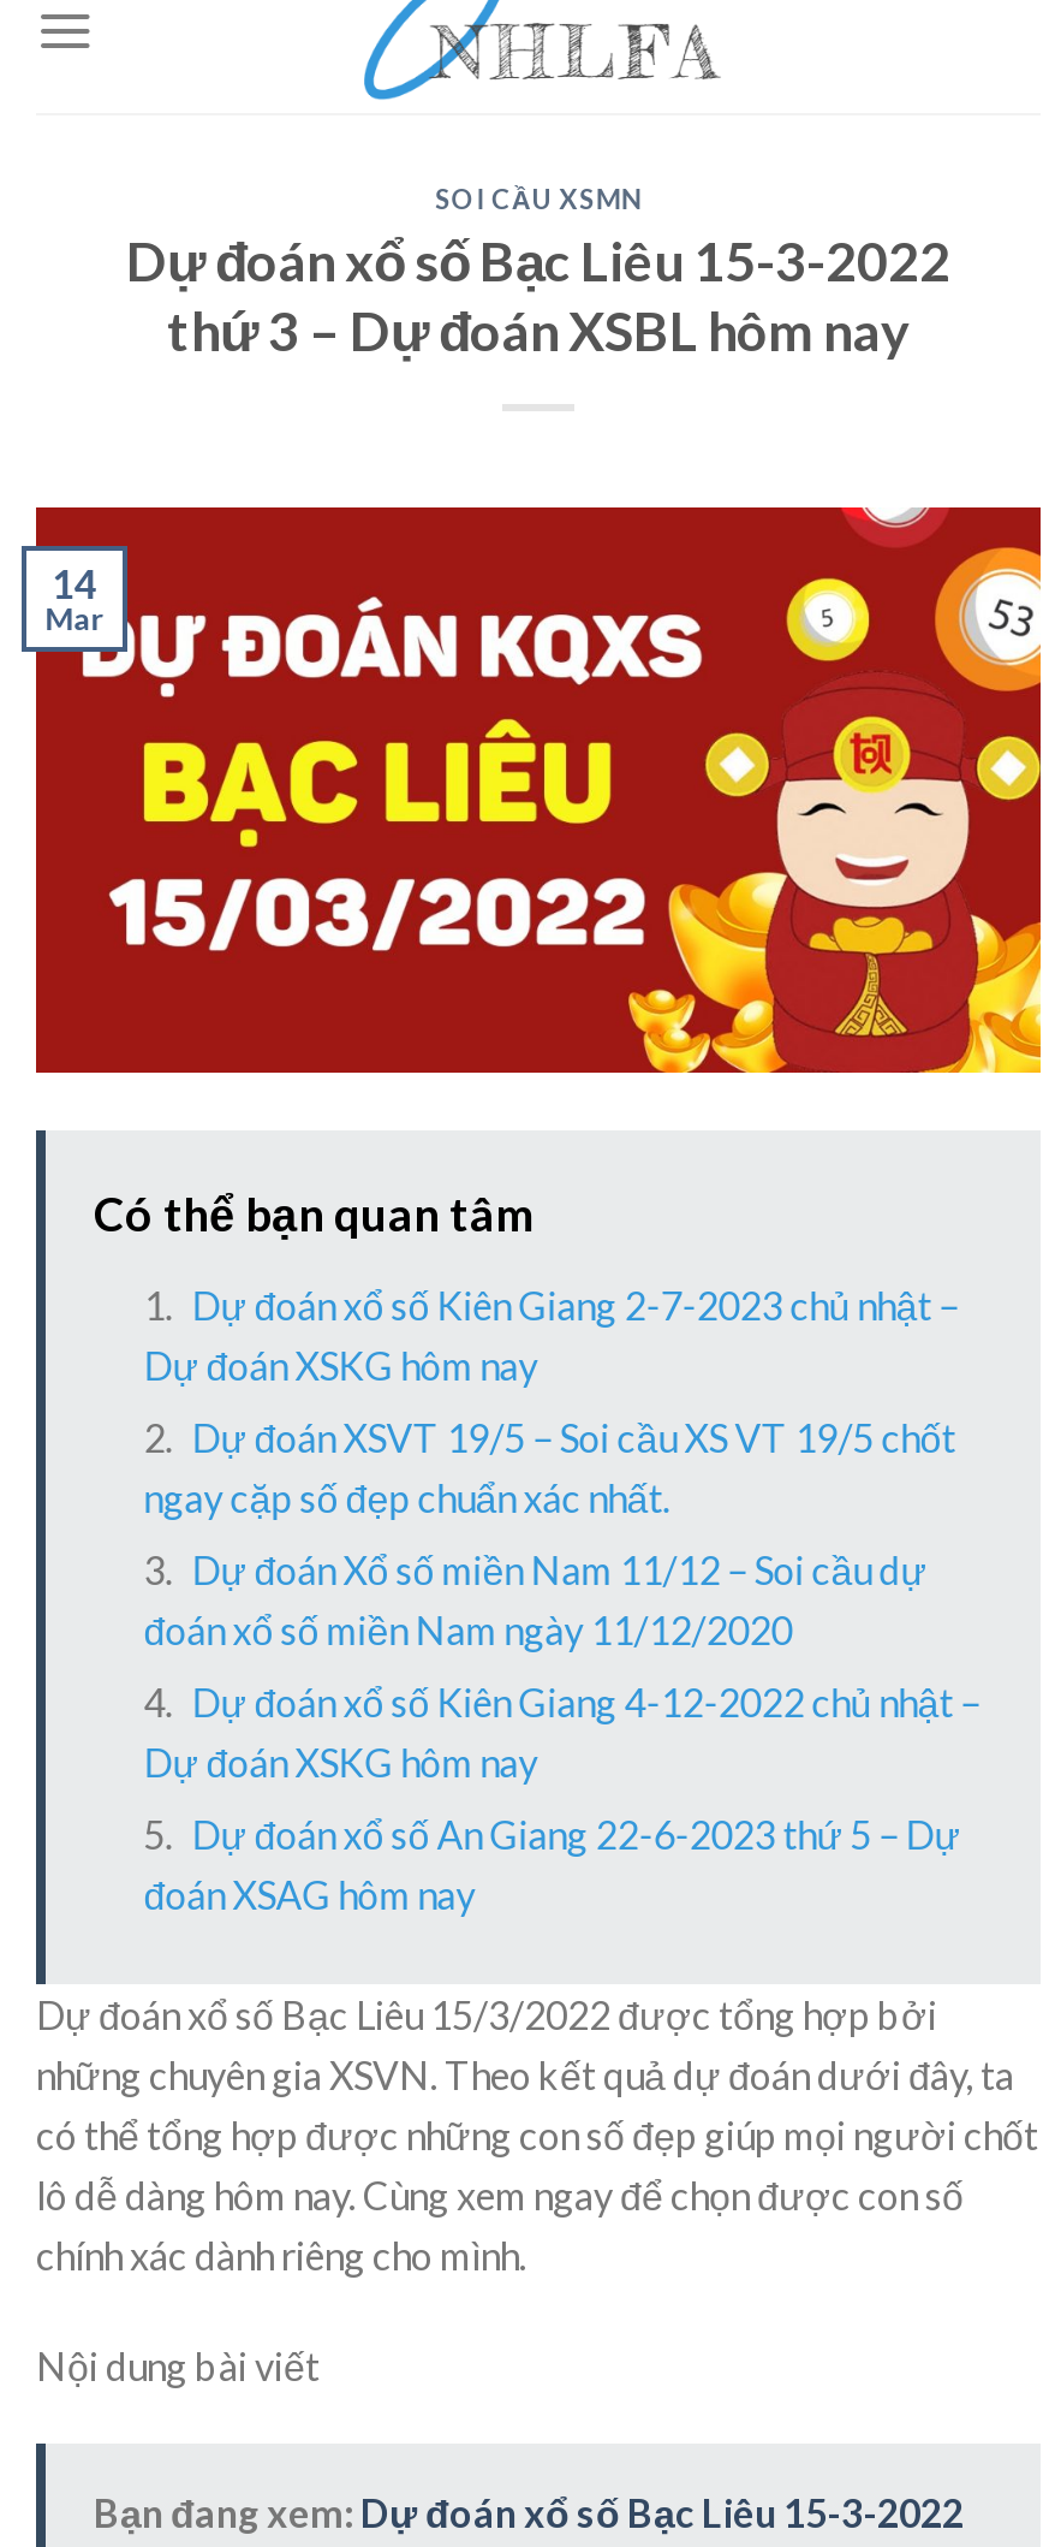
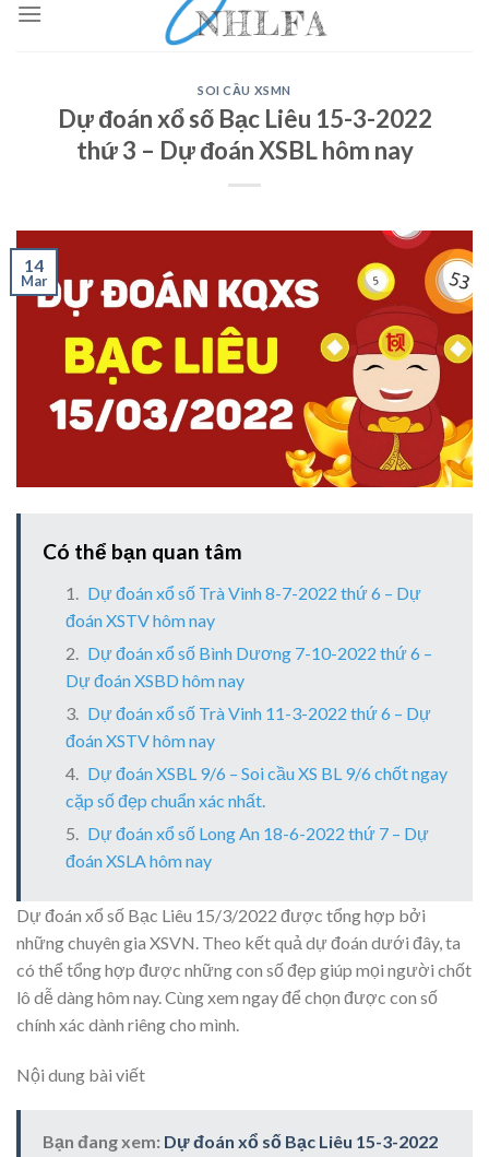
[144,1281,958,1387] Dự đoán xổ số Kiên Giang 2-7-2023 chủ nhật – | Dự đoán XSKG hôm nay -> [65,582,421,630] Dự đoán xổ số Trà Vinh 8-7-2022 thứ 6 – Dự | đoán XSTV hôm nay
[144,1413,956,1519] Dự đoán XSVT 19/5 – Soi cầu XS VT 19/5 chốt | ngay cặp số đẹp chuẩn xác nhất. -> [65,642,432,690] Dự đoán xổ số Bình Dương 7-10-2022 thứ 6 – | Dự đoán XSBD hôm nay
[144,1546,927,1652] Dự đoán Xổ số miền Nam 11/12 – Soi cầu dự | đoán xổ số miền Nam ngày 11/12/2020 -> [65,702,431,750] Dự đoán xổ số Trà Vinh 11-3-2022 thứ 6 – Dự | đoán XSTV hôm nay
[144,1678,980,1784] Dự đoán xổ số Kiên Giang 4-12-2022 chủ nhật – | Dự đoán XSKG hôm nay -> [65,762,447,810] Dự đoán XSBL 9/6 – Soi cầu XS BL 9/6 chốt ngay | cặp số đẹp chuẩn xác nhất.
[144,1810,961,1916] Dự đoán xổ số An Giang 22-6-2023 thứ 5 – Dự | đoán XSAG hôm nay -> [65,822,429,870] Dự đoán xổ số Long An 18-6-2022 thứ 7 – Dự | đoán XSLA hôm nay

